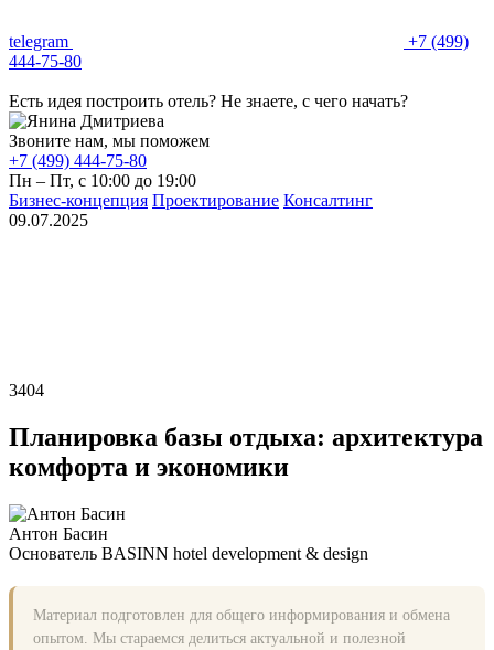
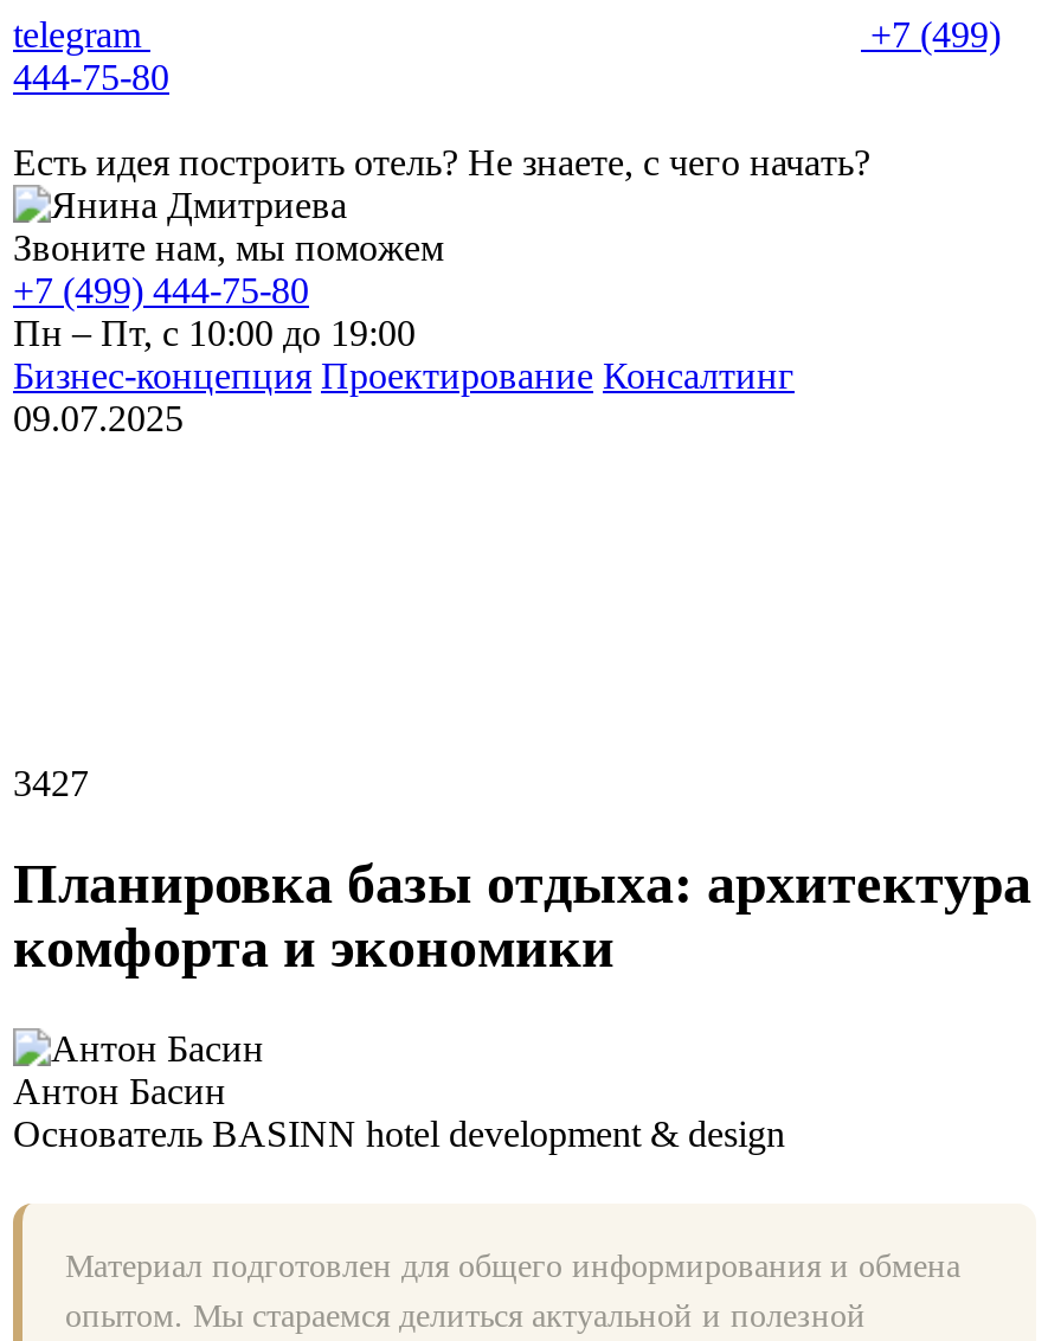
[9,381,49,400] 3404 -> [13,763,98,803] 3427

